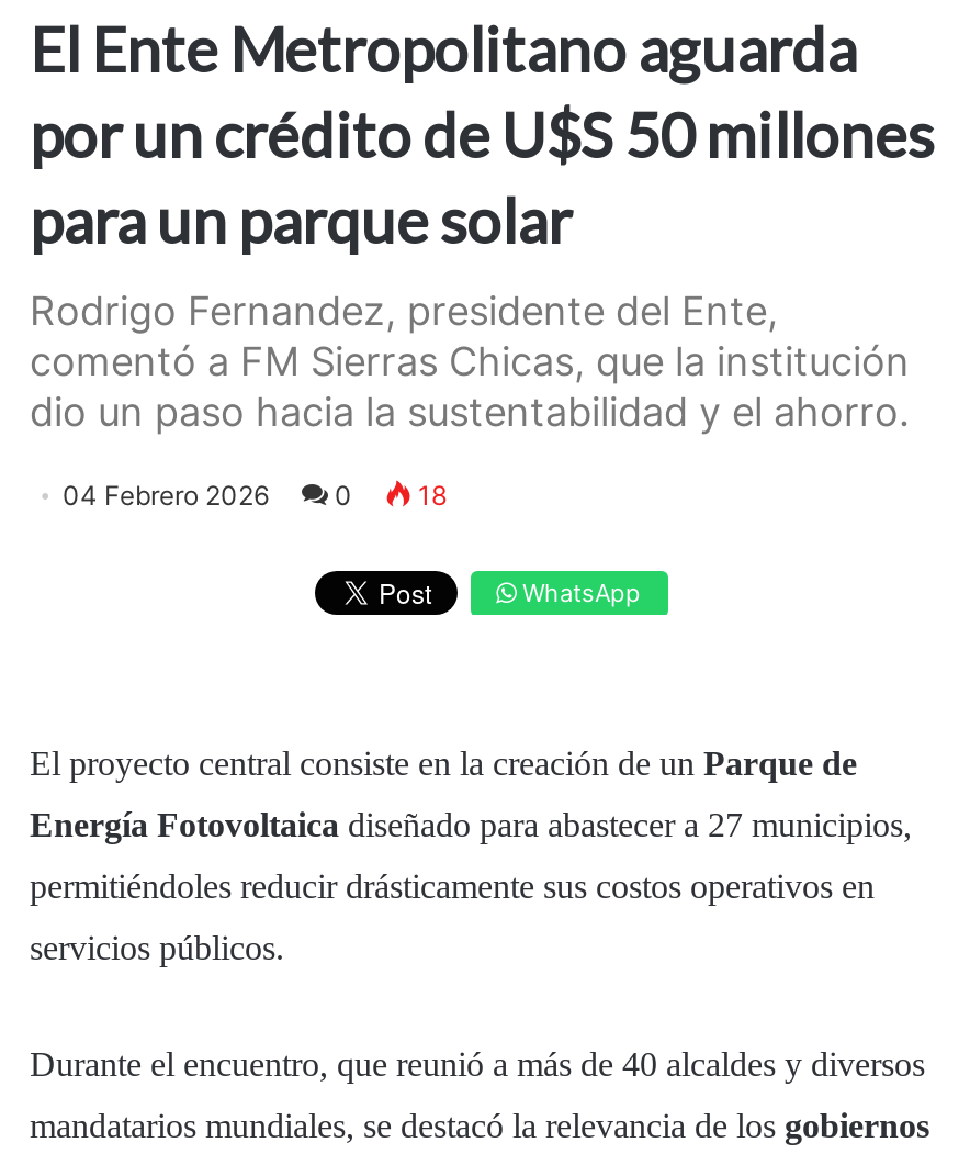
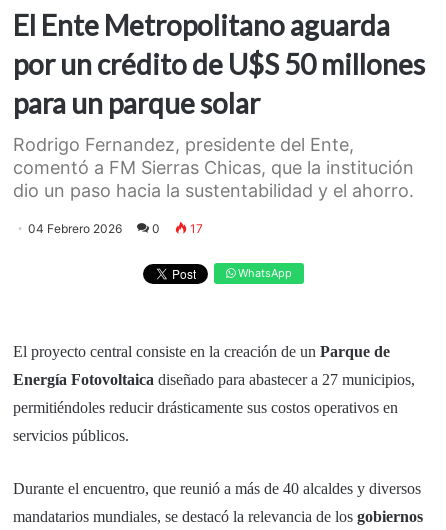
[63,477,447,510] 04 Febrero 2026 0 18 -> [28,221,203,236] 04 Febrero 2026 0 17

